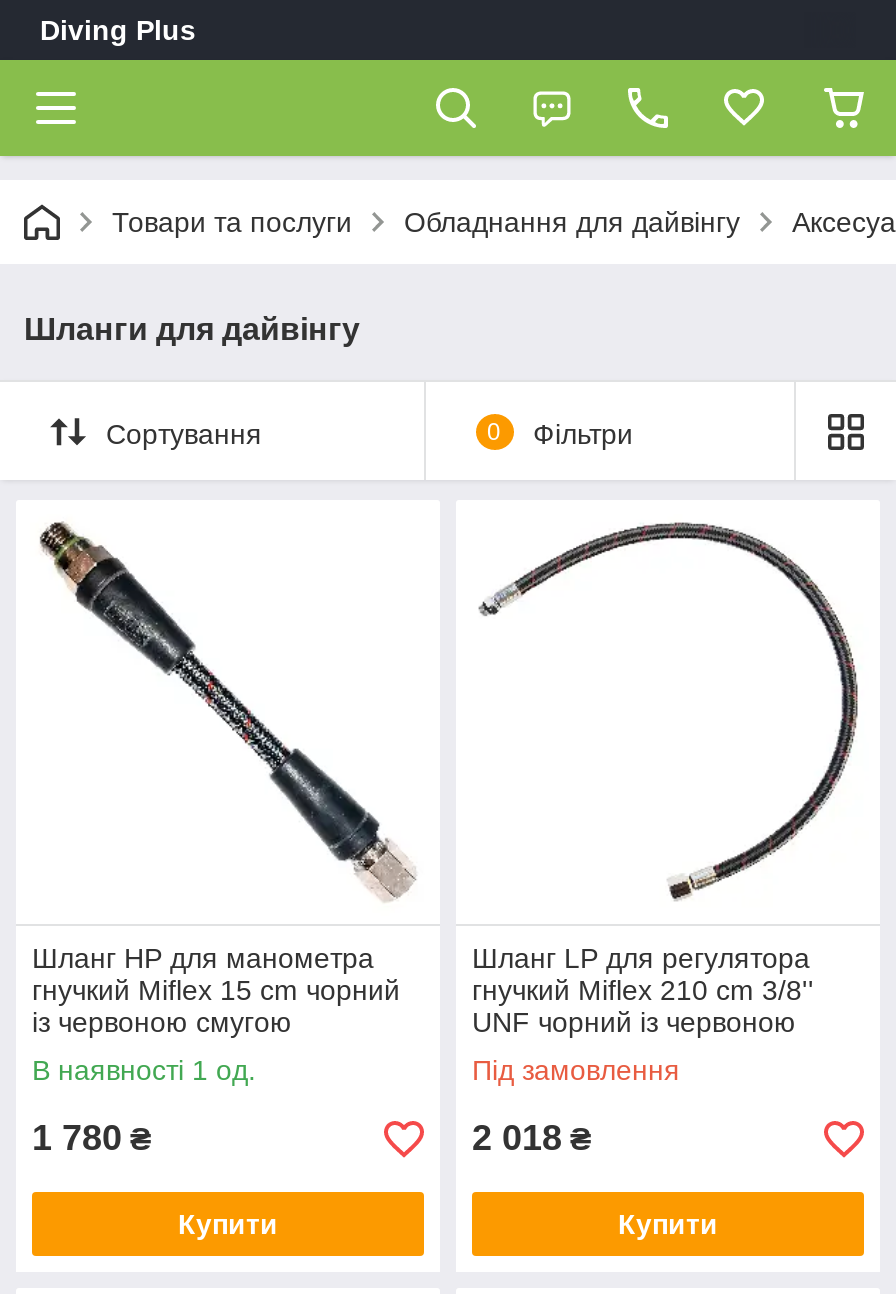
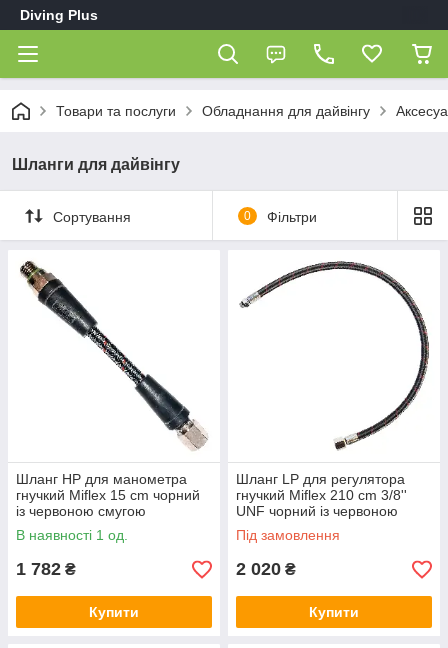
[32,1118,152,1158] 1 780 ₴ -> [16,559,76,579] 1 782 ₴
[472,1118,592,1158] 2 018 ₴ -> [236,559,296,579] 2 020 ₴

